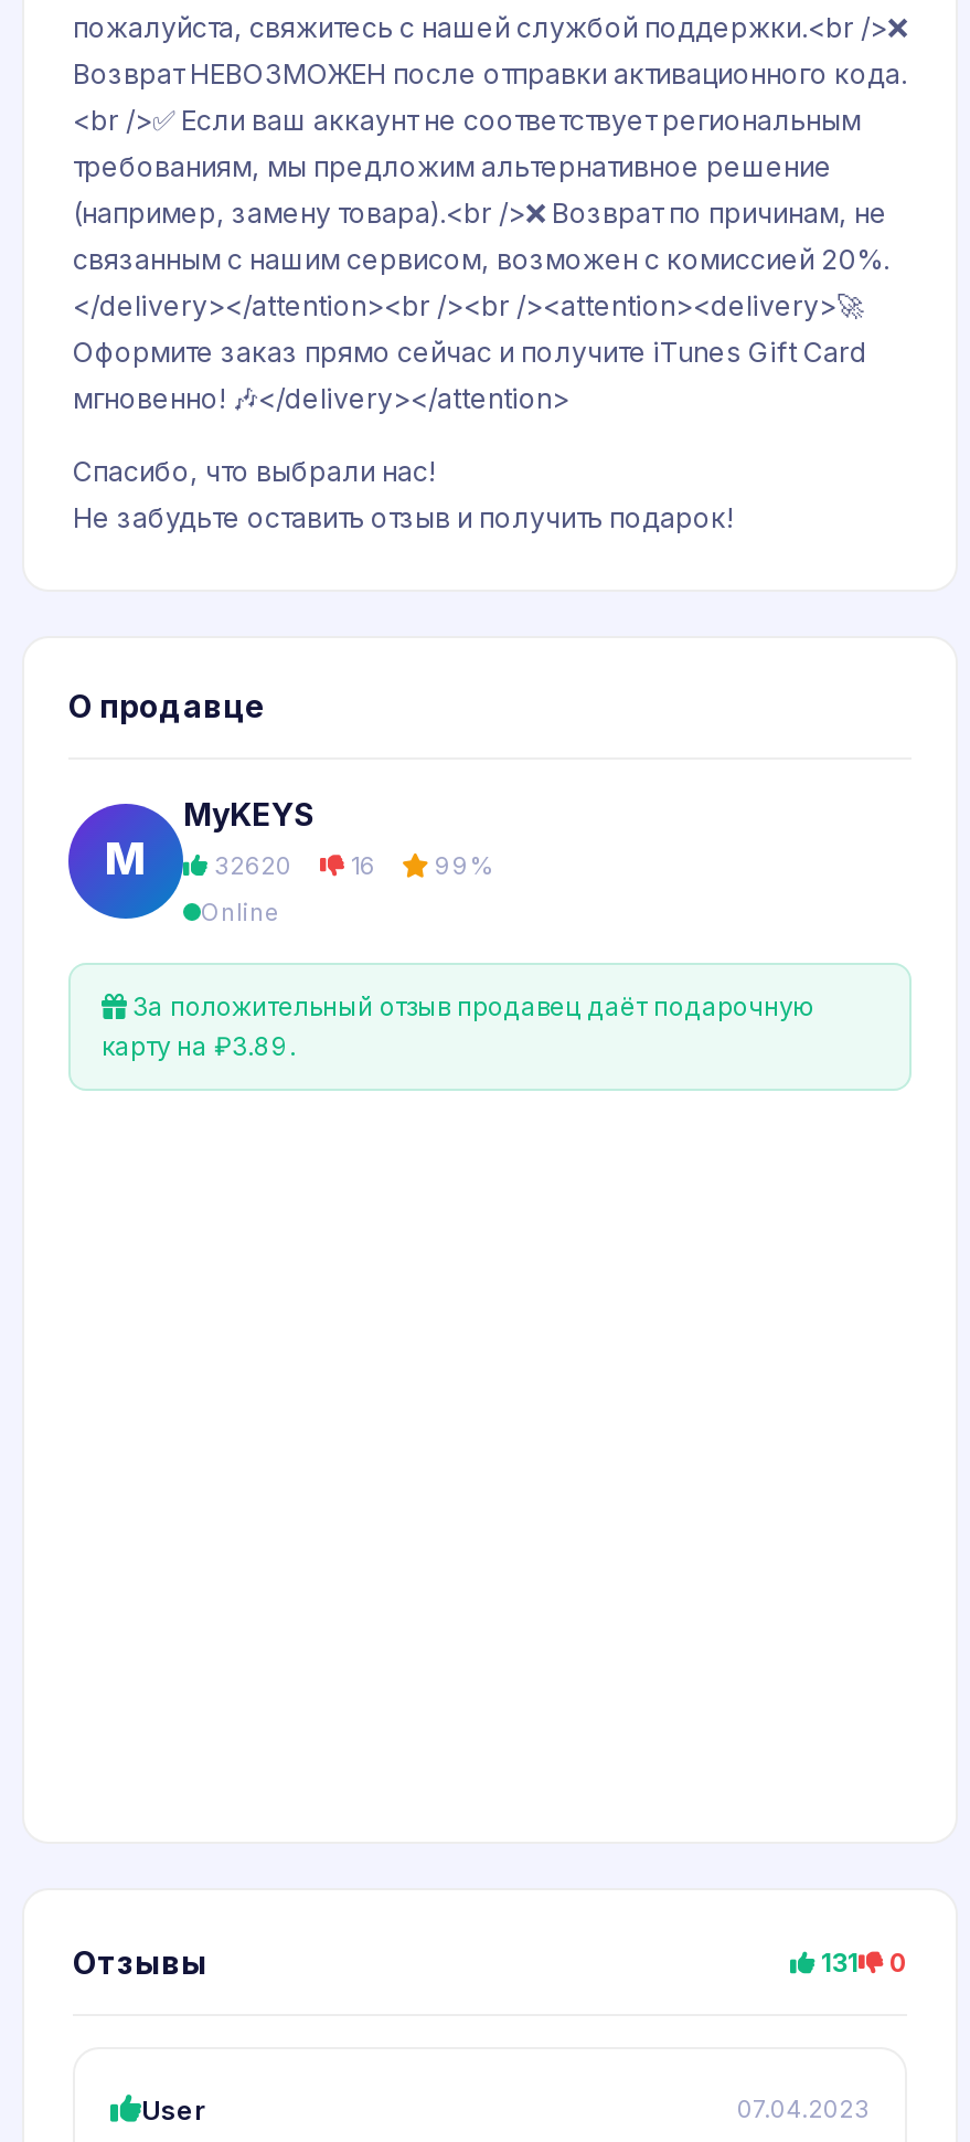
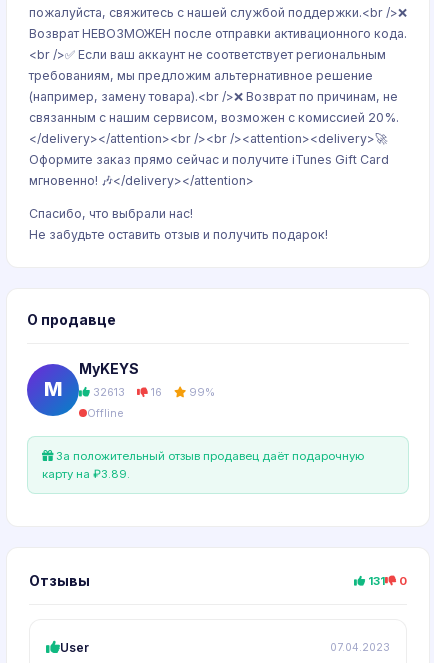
[105,833,492,886] M 32620 16 99% -> [43,377,215,401] M 32613 16 99%
[201,898,278,926] Online -> [87,406,123,419] Offline

